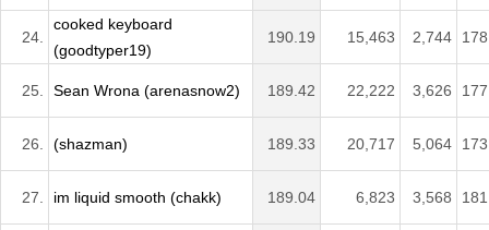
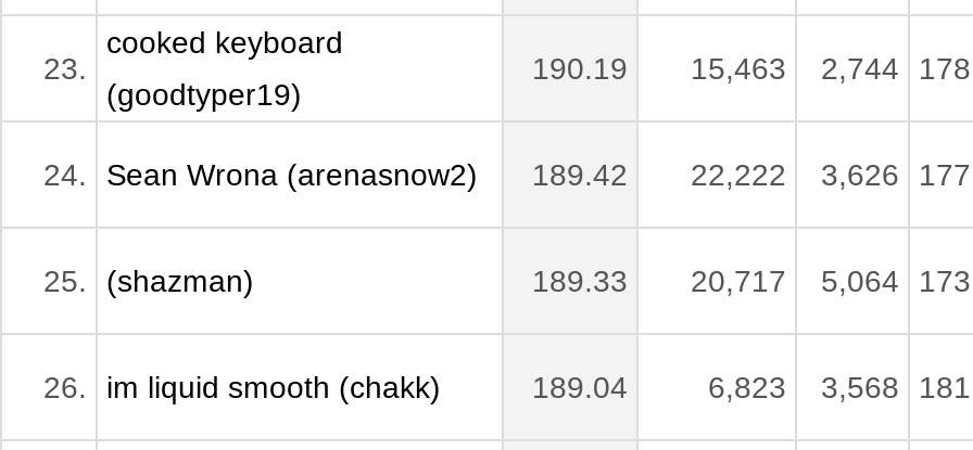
[22,28,44,45] 24. -> [43,50,87,85] 23.
[22,81,240,99] 25. Sean Wrona (arenasnow2) -> [43,156,478,191] 24. Sean Wrona (arenasnow2)
[22,135,128,152] 26. (shazman) -> [43,262,254,297] 25. (shazman)
[22,188,222,205] 27. im liquid smooth (chakk) -> [43,369,441,403] 26. im liquid smooth (chakk)

